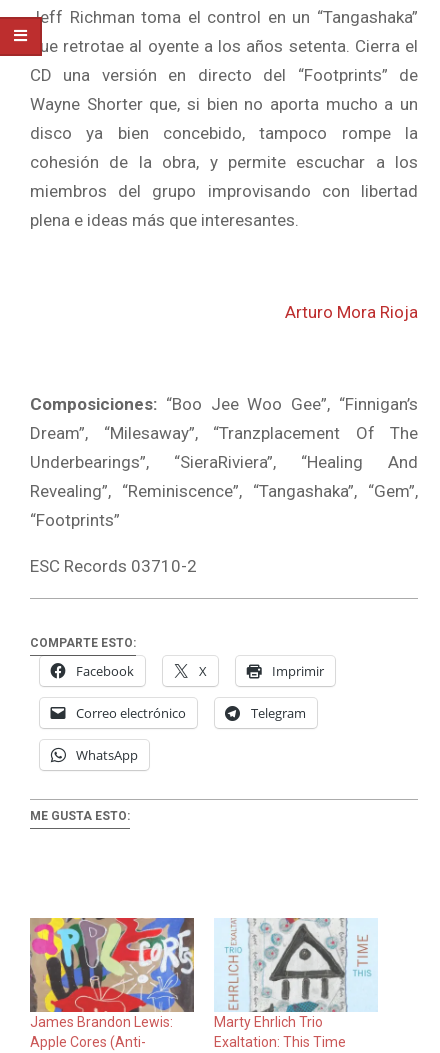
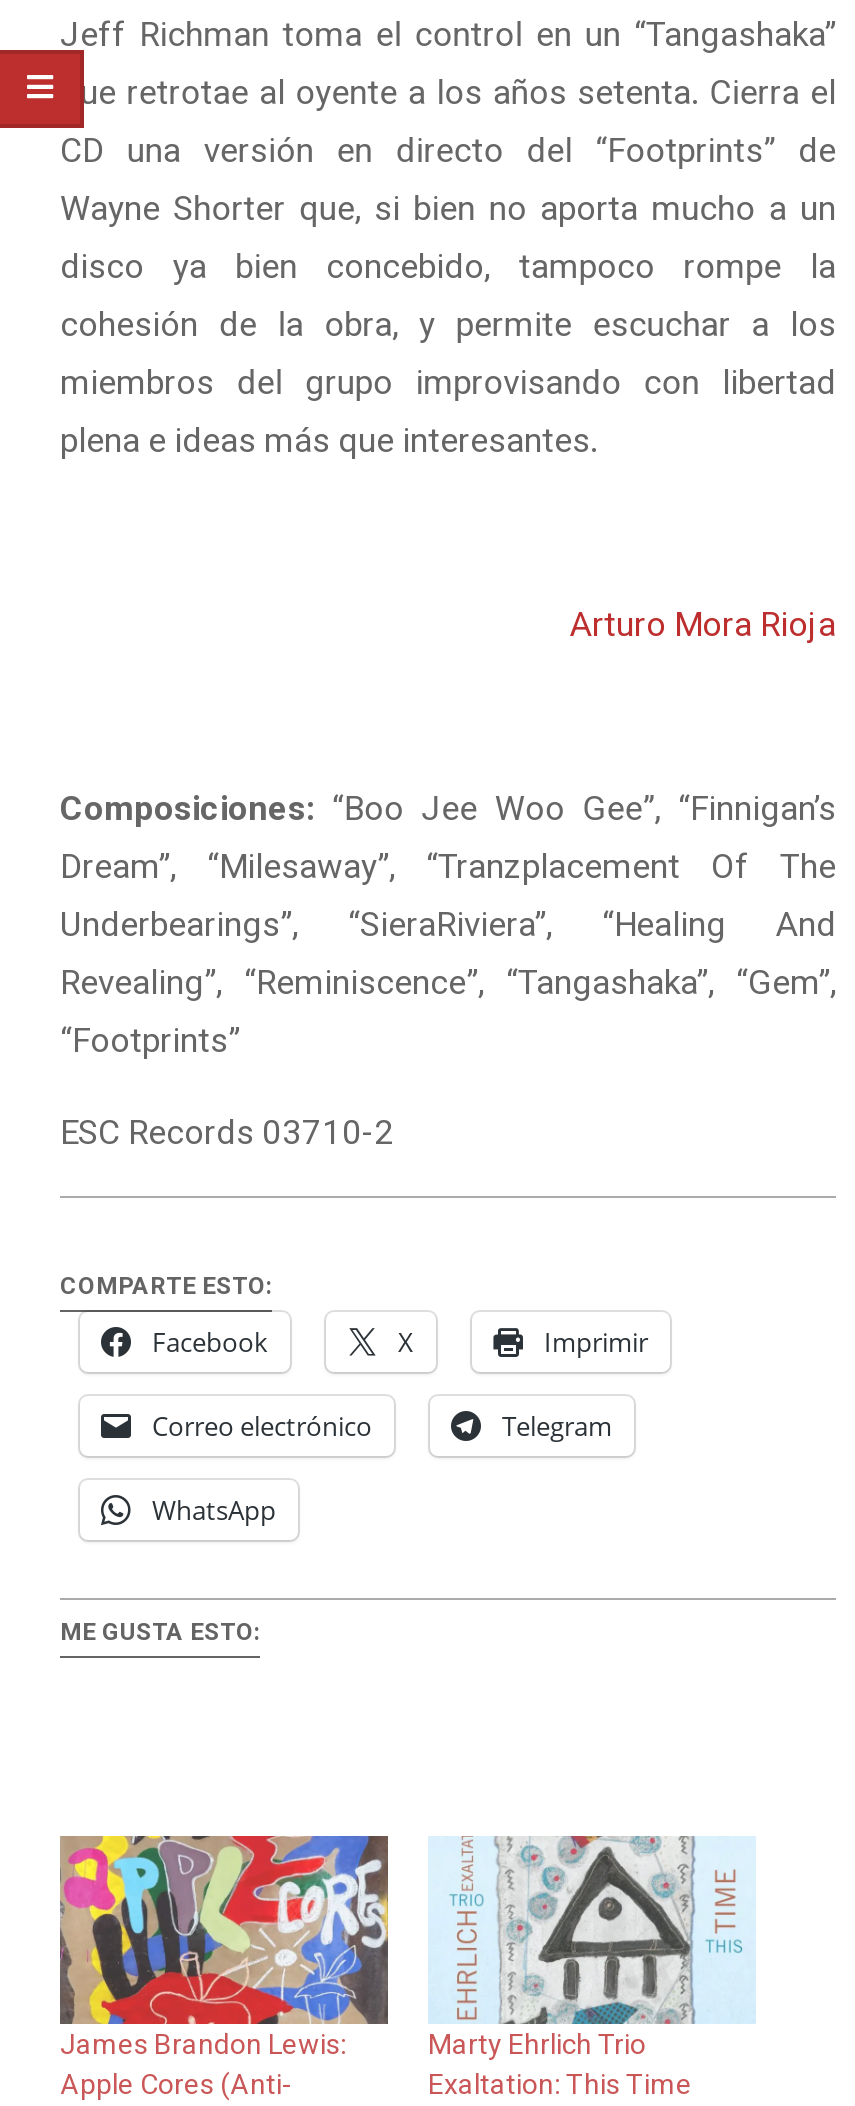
[3,16,42,64] [image] -> [6,34,86,130] [image]

